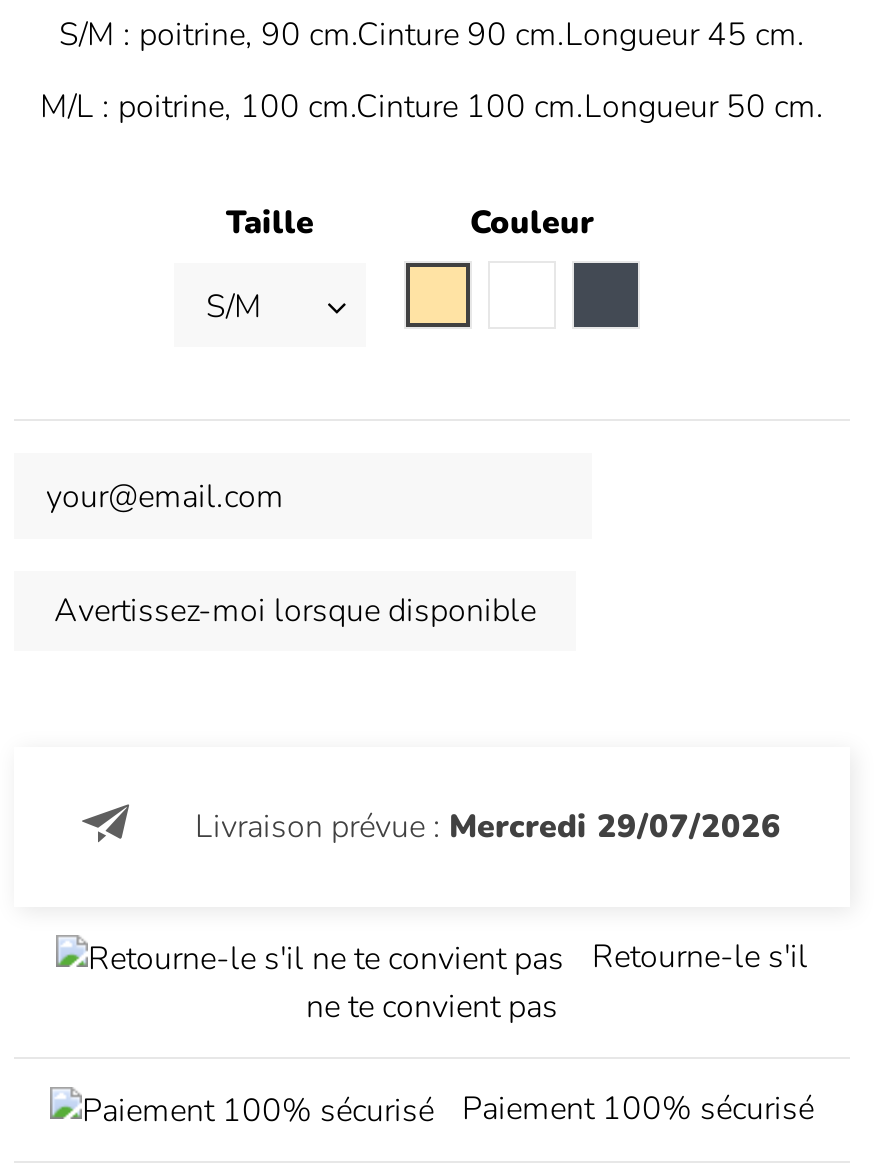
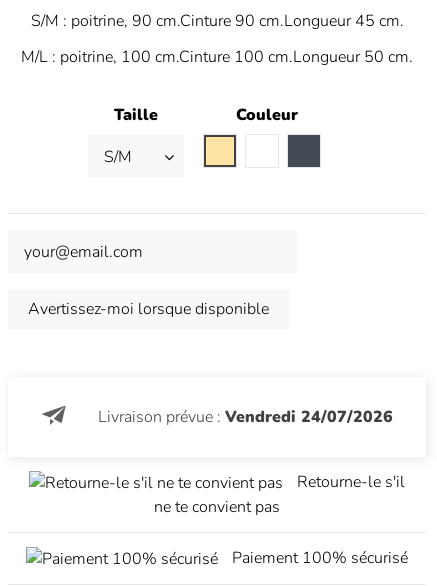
[195,805,781,849] Livraison prévue : Mercredi 29/07/2026 -> [97,406,392,428] Livraison prévue : Vendredi 24/07/2026

